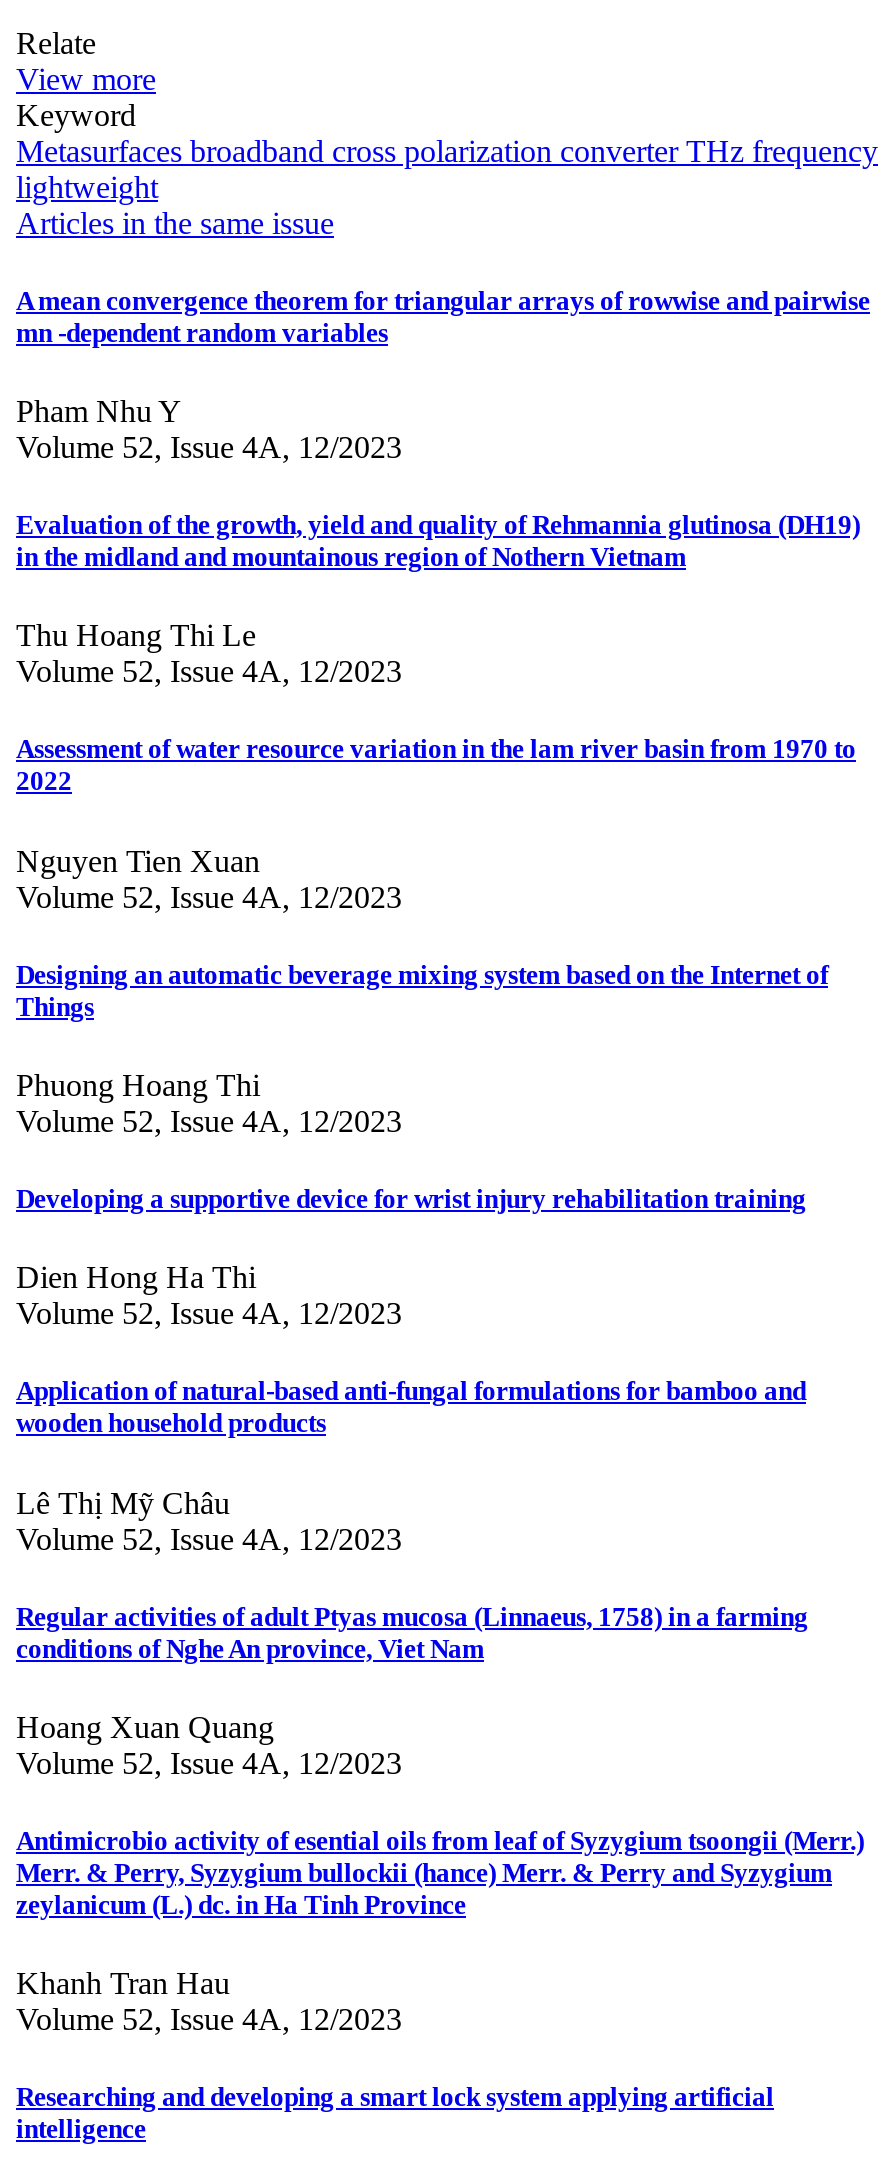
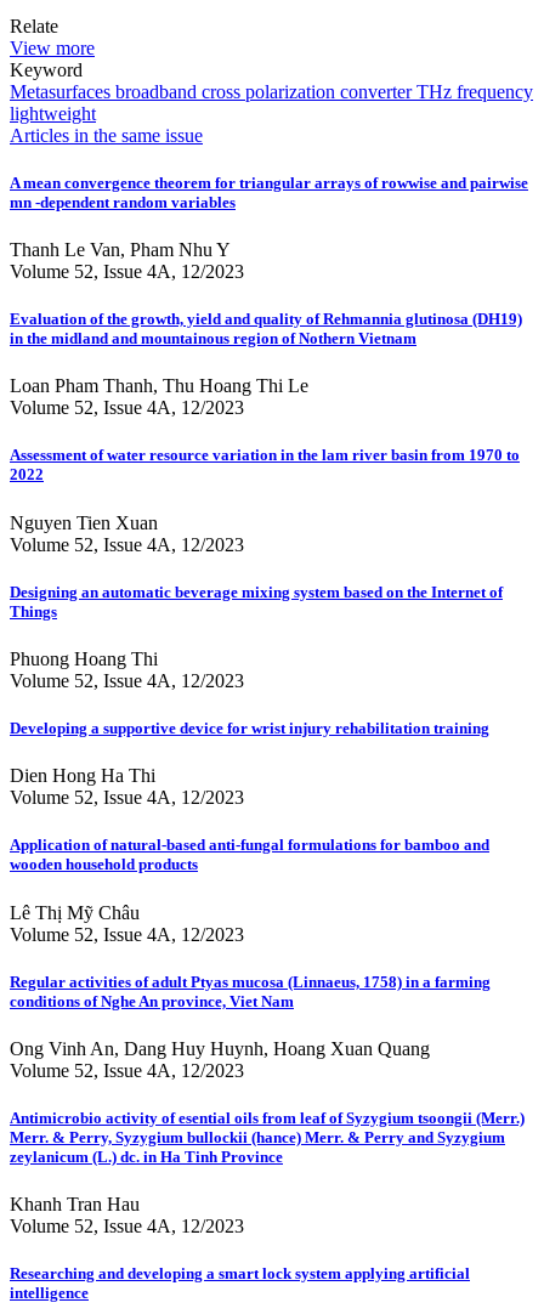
[16,394,182,428] Pham Nhu Y -> [10,239,231,260] Thanh Le Van, Pham Nhu Y
[16,618,256,652] Thu Hoang Thi Le -> [10,375,308,396] Loan Pham Thanh, Thu Hoang Thi Le
[16,1710,274,1744] Hoang Xuan Quang -> [10,1038,430,1059] Ong Vinh An, Dang Huy Huynh, Hoang Xuan Quang

